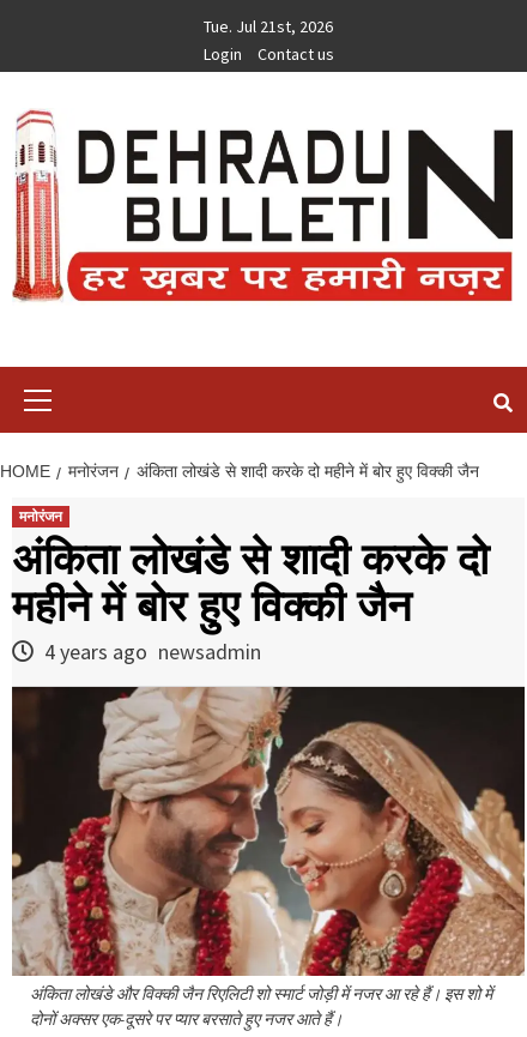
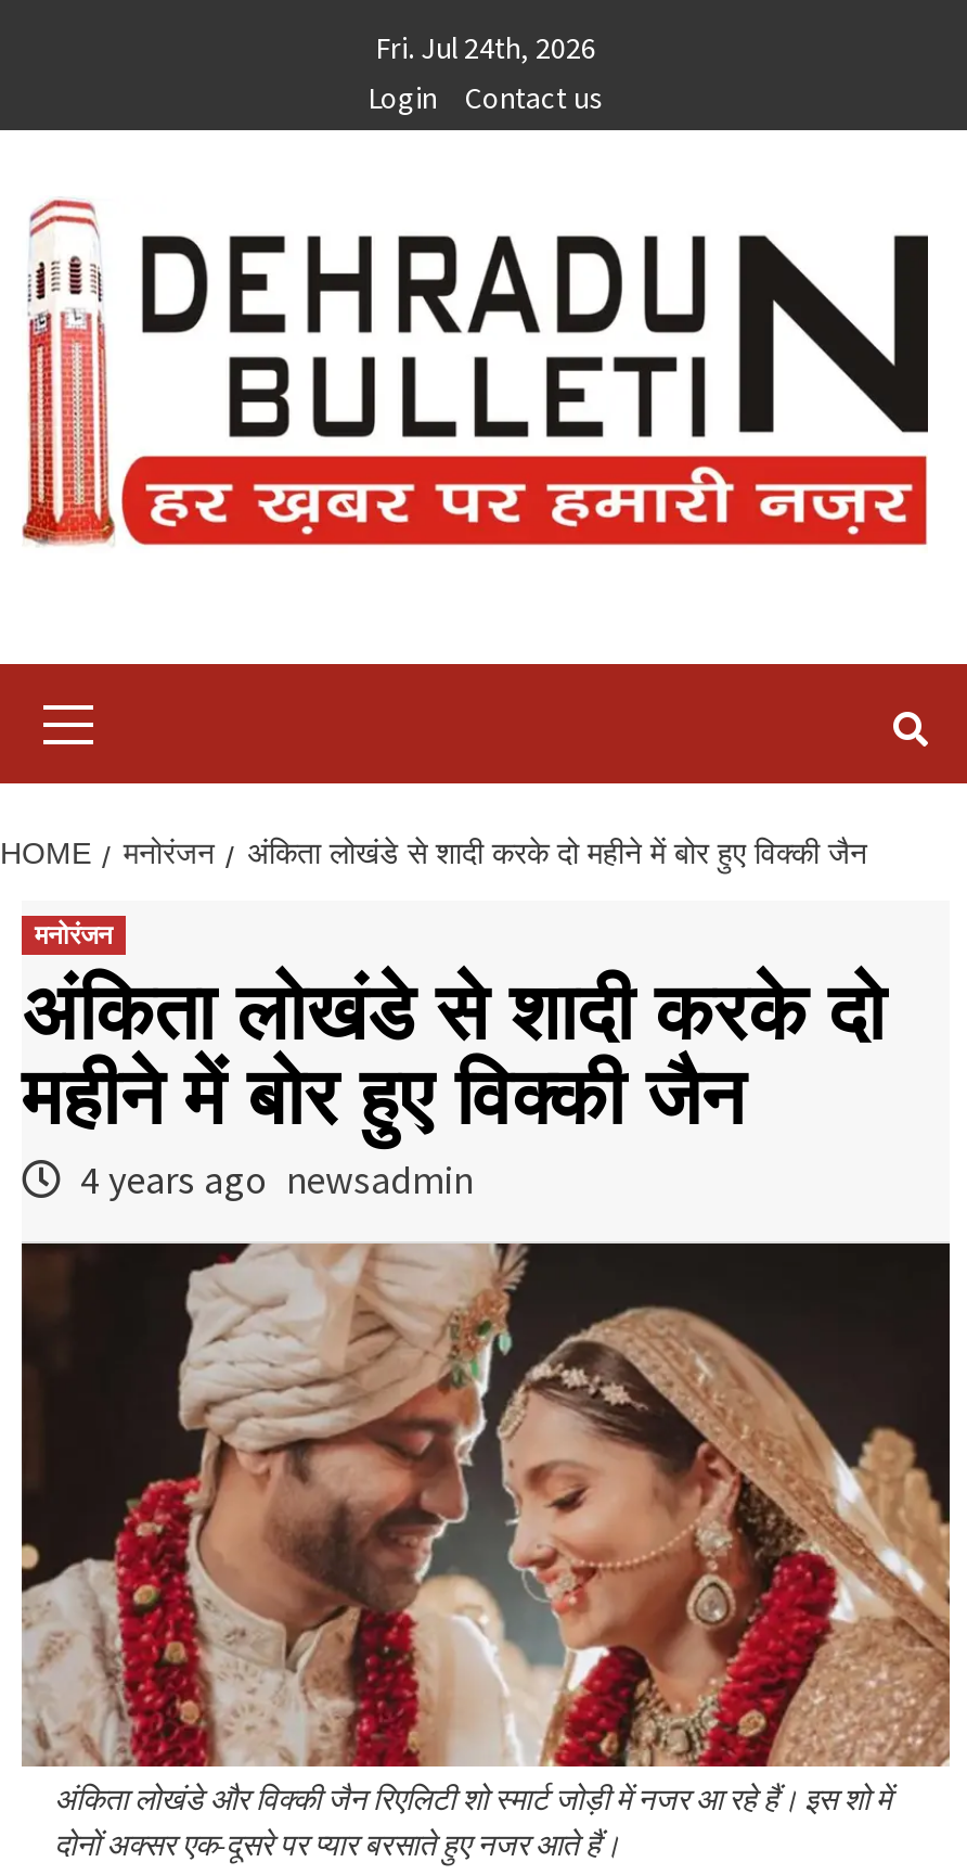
[204,16,333,37] Tue. Jul 21st, 2026 -> [375,28,596,67] Fri. Jul 24th, 2026

